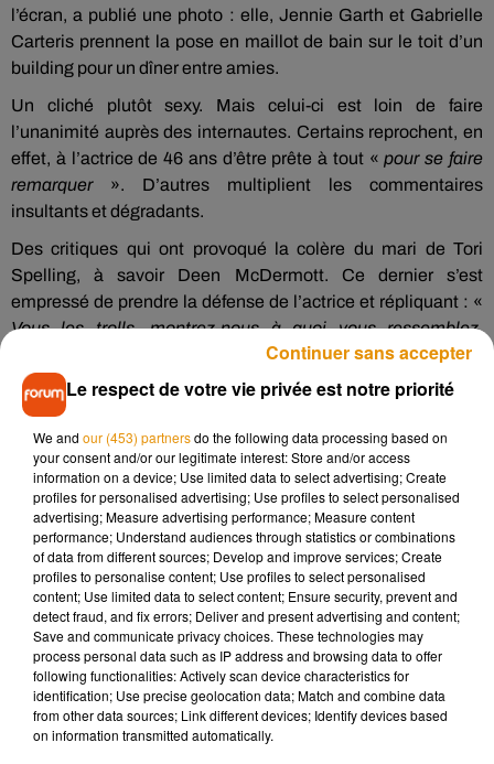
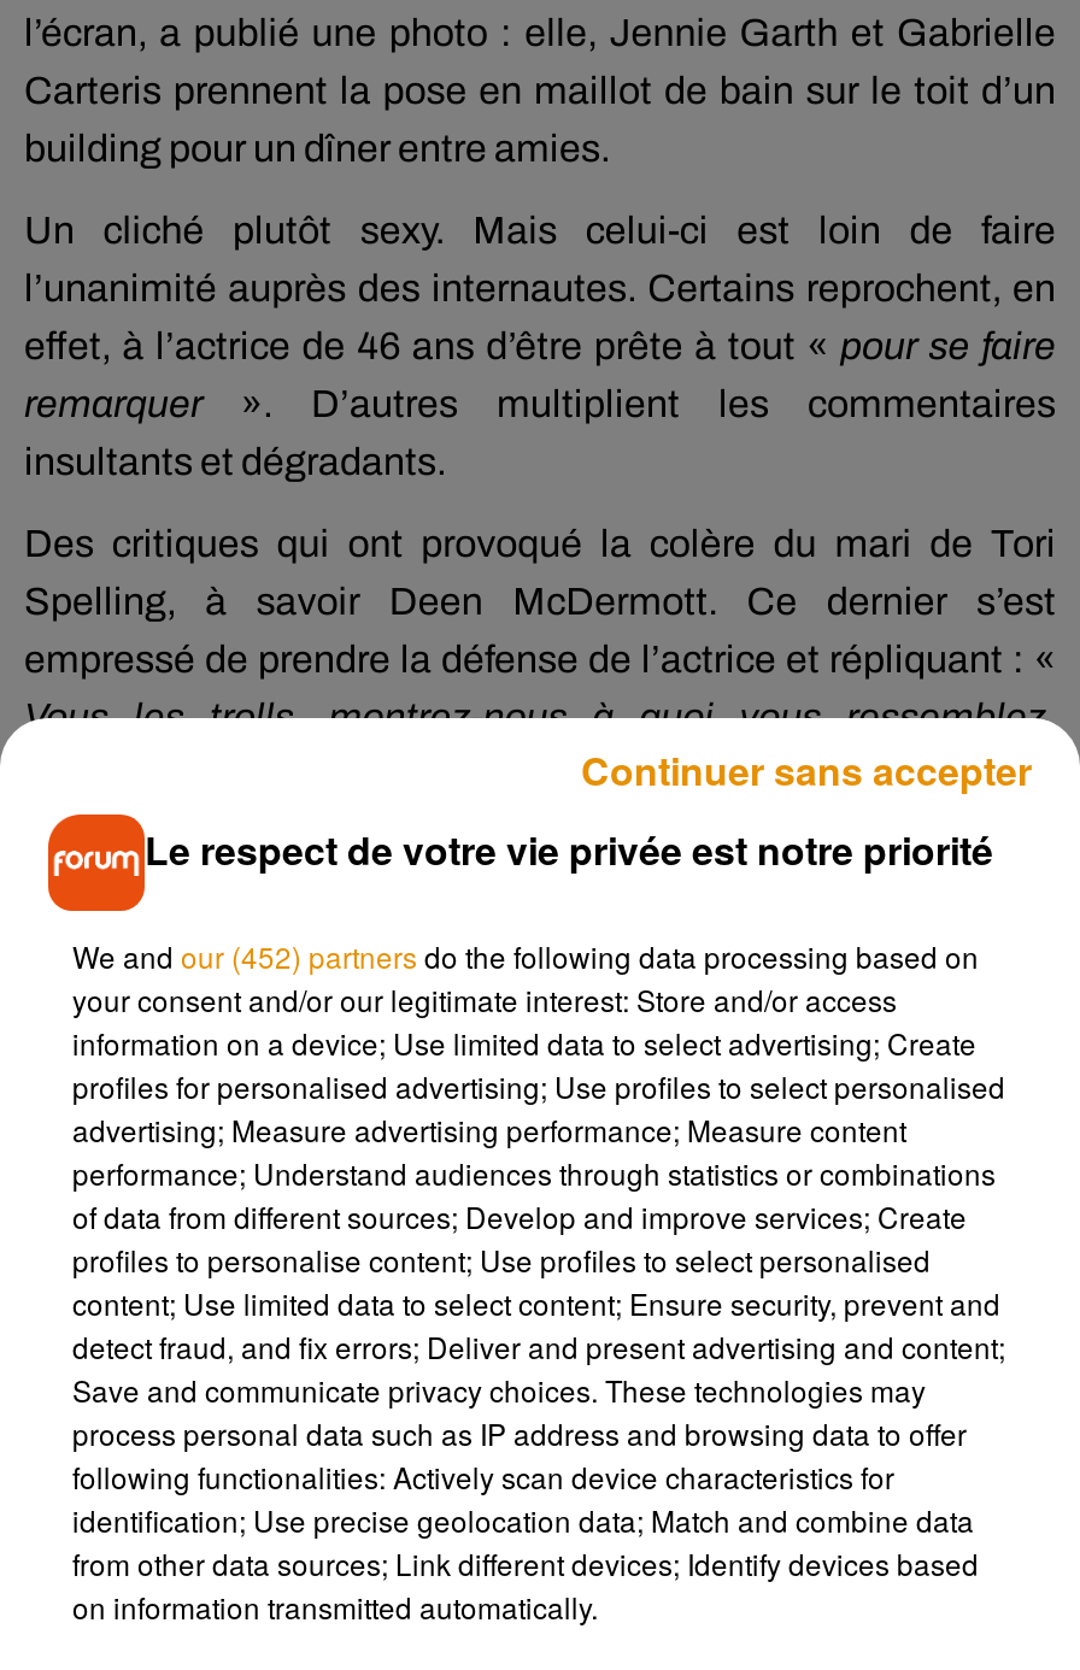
[33,428,448,446] We and our (453) partners do the following data processing based on -> [72,935,979,976] We and our (452) partners do the following data processing based on

